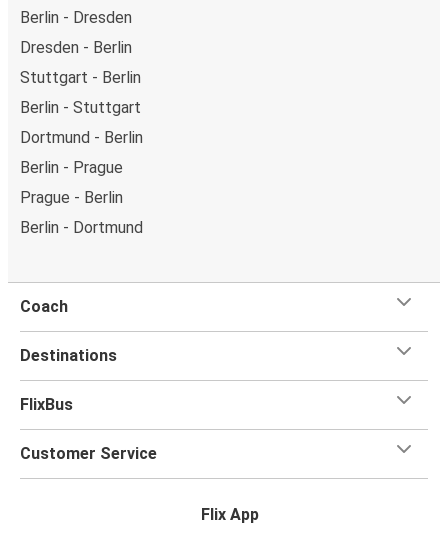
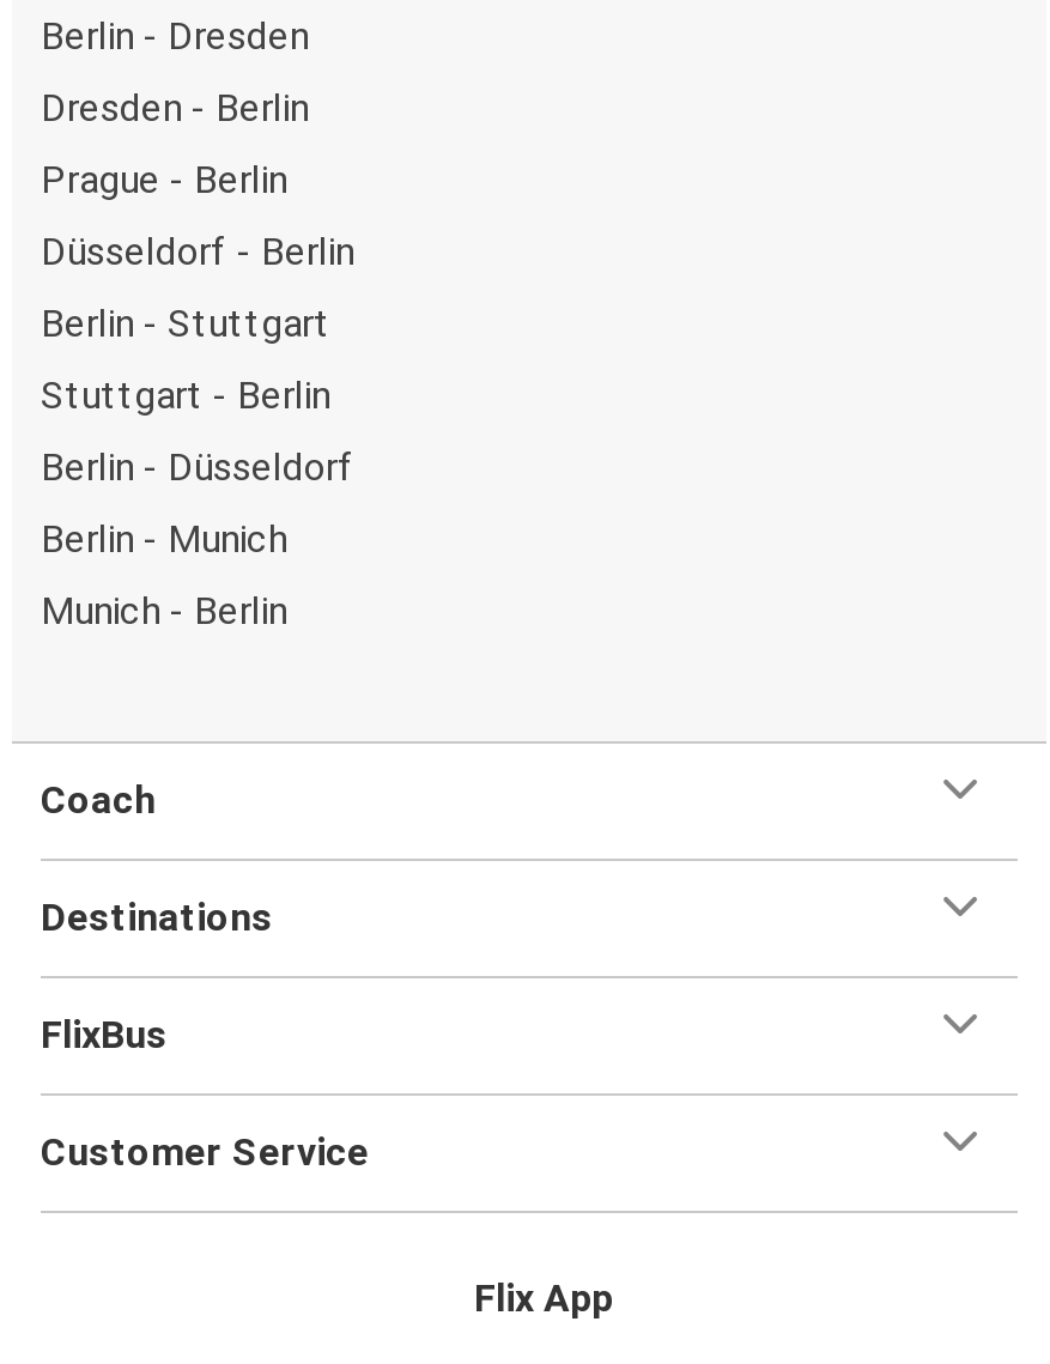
none -> [41,228,354,273] Düsseldorf - Berlin
moved [20,67,141,86] -> [41,371,330,417]: Stuttgart - Berlin
moved [20,97,141,116] -> [41,299,330,345]: Berlin - Stuttgart
[20,127,143,236] Dortmund - Berlin | Berlin - Prague | Berlin - Dortmund -> [41,443,354,632] Berlin - Düsseldorf | Berlin - Munich | Munich - Berlin
moved [20,187,123,206] -> [41,156,287,201]: Prague - Berlin

